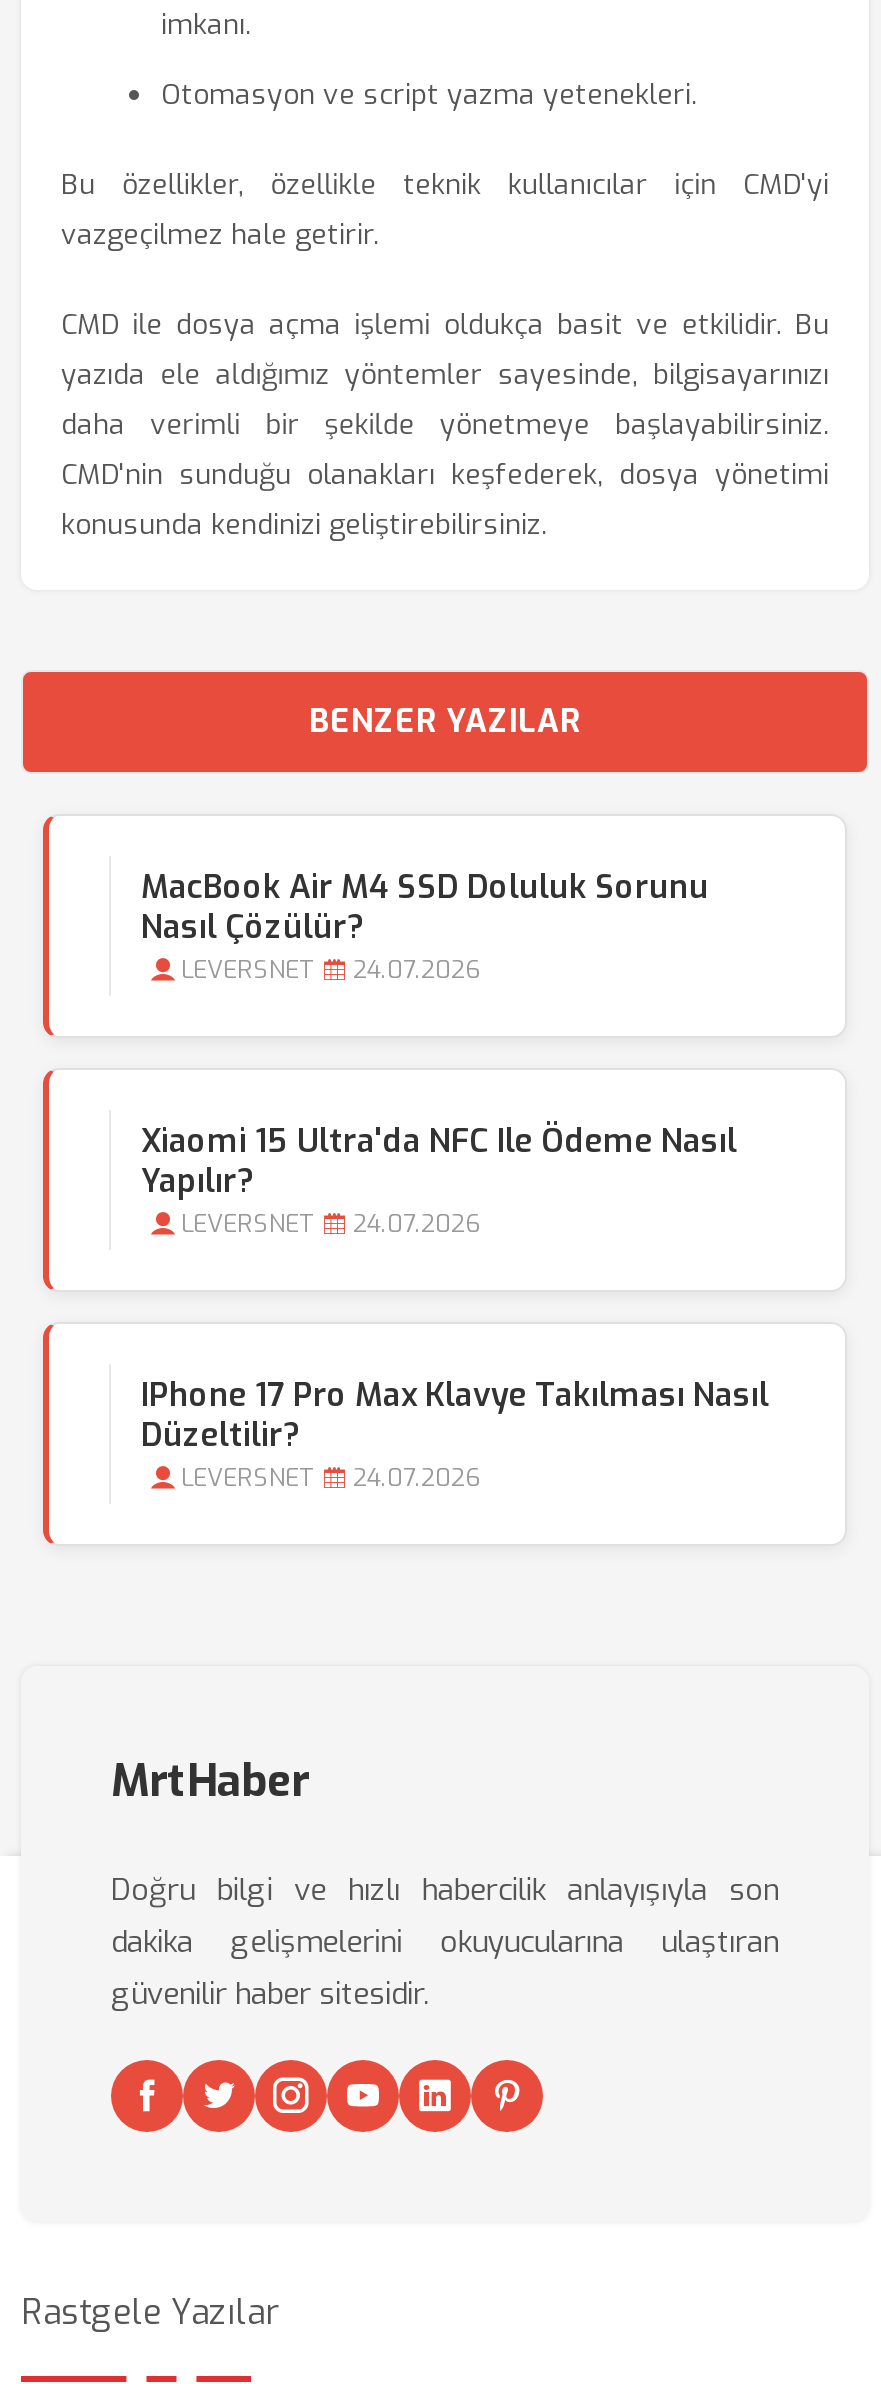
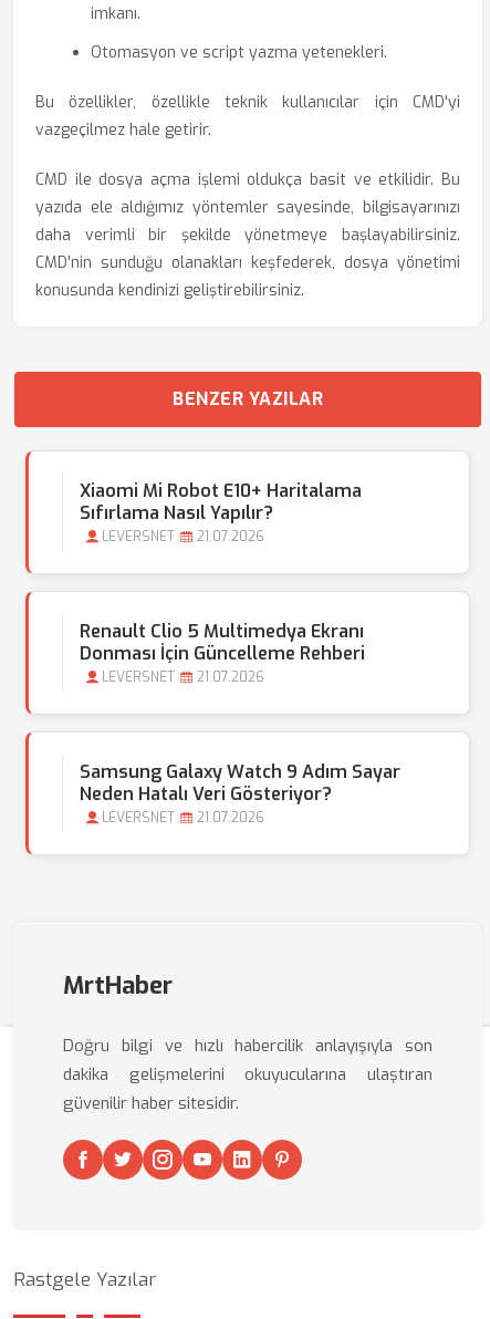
[141,866,709,948] MacBook Air M4 SSD Doluluk Sorunu | Nasıl Çözülür? -> [80,479,362,525] Xiaomi Mi Robot E10+ Haritalama | Sıfırlama Nasıl Yapılır?
[181,954,481,986] LEVERSNET 24.07.2026 -> [102,528,264,546] LEVERSNET 21.07.2026
[141,1120,737,1202] Xiaomi 15 Ultra'da NFC Ile Ödeme Nasıl | Yapılır? -> [80,620,365,665] Renault Clio 5 Multimedya Ekranı | Donması İçin Güncelleme Rehberi
[181,1208,481,1240] LEVERSNET 24.07.2026 -> [102,668,264,686] LEVERSNET 21.07.2026
[141,1374,769,1456] IPhone 17 Pro Max Klavye Takılması Nasıl | Düzeltilir? -> [80,760,400,806] Samsung Galaxy Watch 9 Adım Sayar | Neden Hatalı Veri Gösteriyor?
[181,1462,481,1494] LEVERSNET 24.07.2026 -> [102,809,264,827] LEVERSNET 21.07.2026

